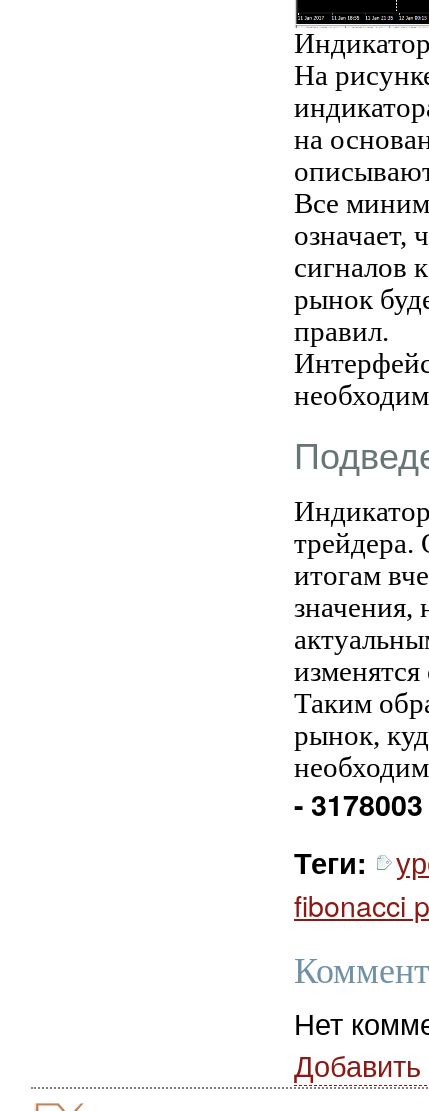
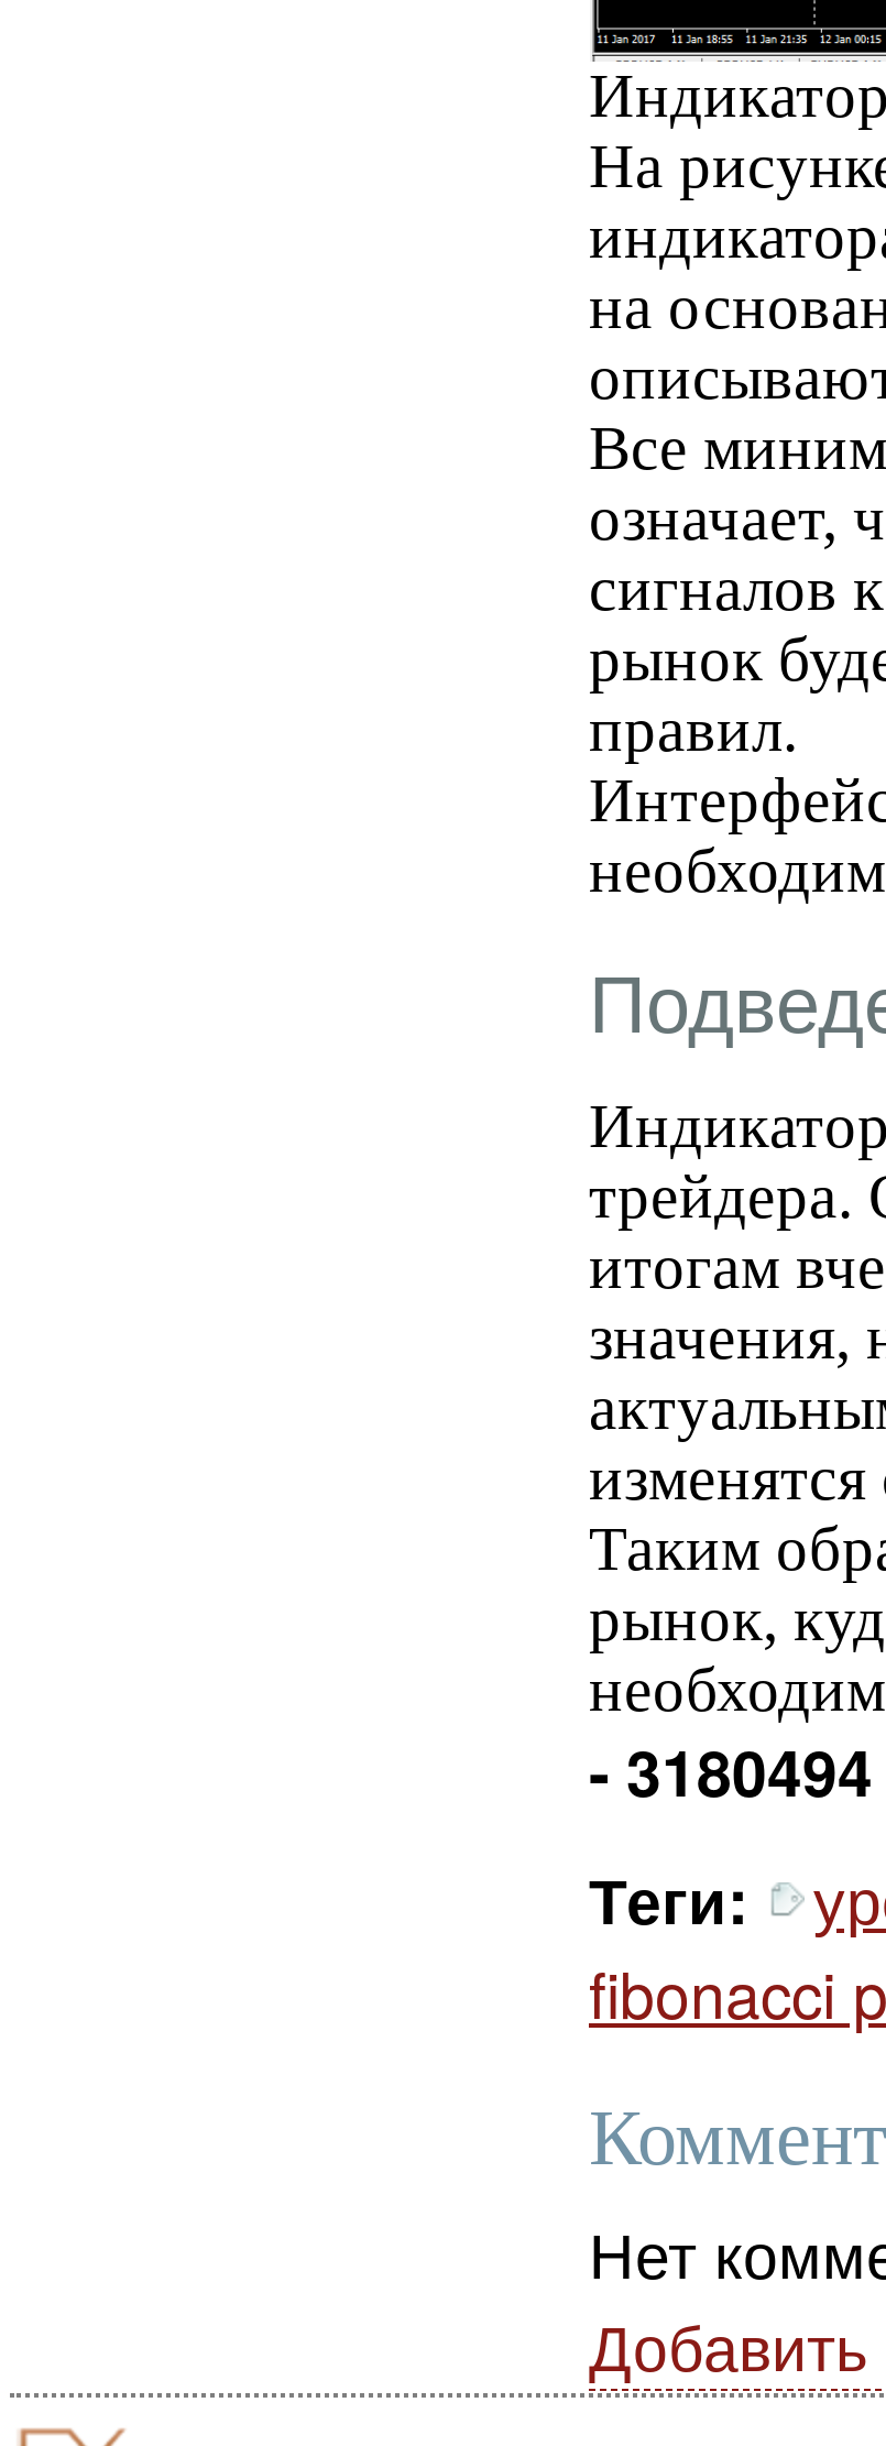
[294,784,423,825] - 3178003 -> [589,1726,873,1816] - 3180494

